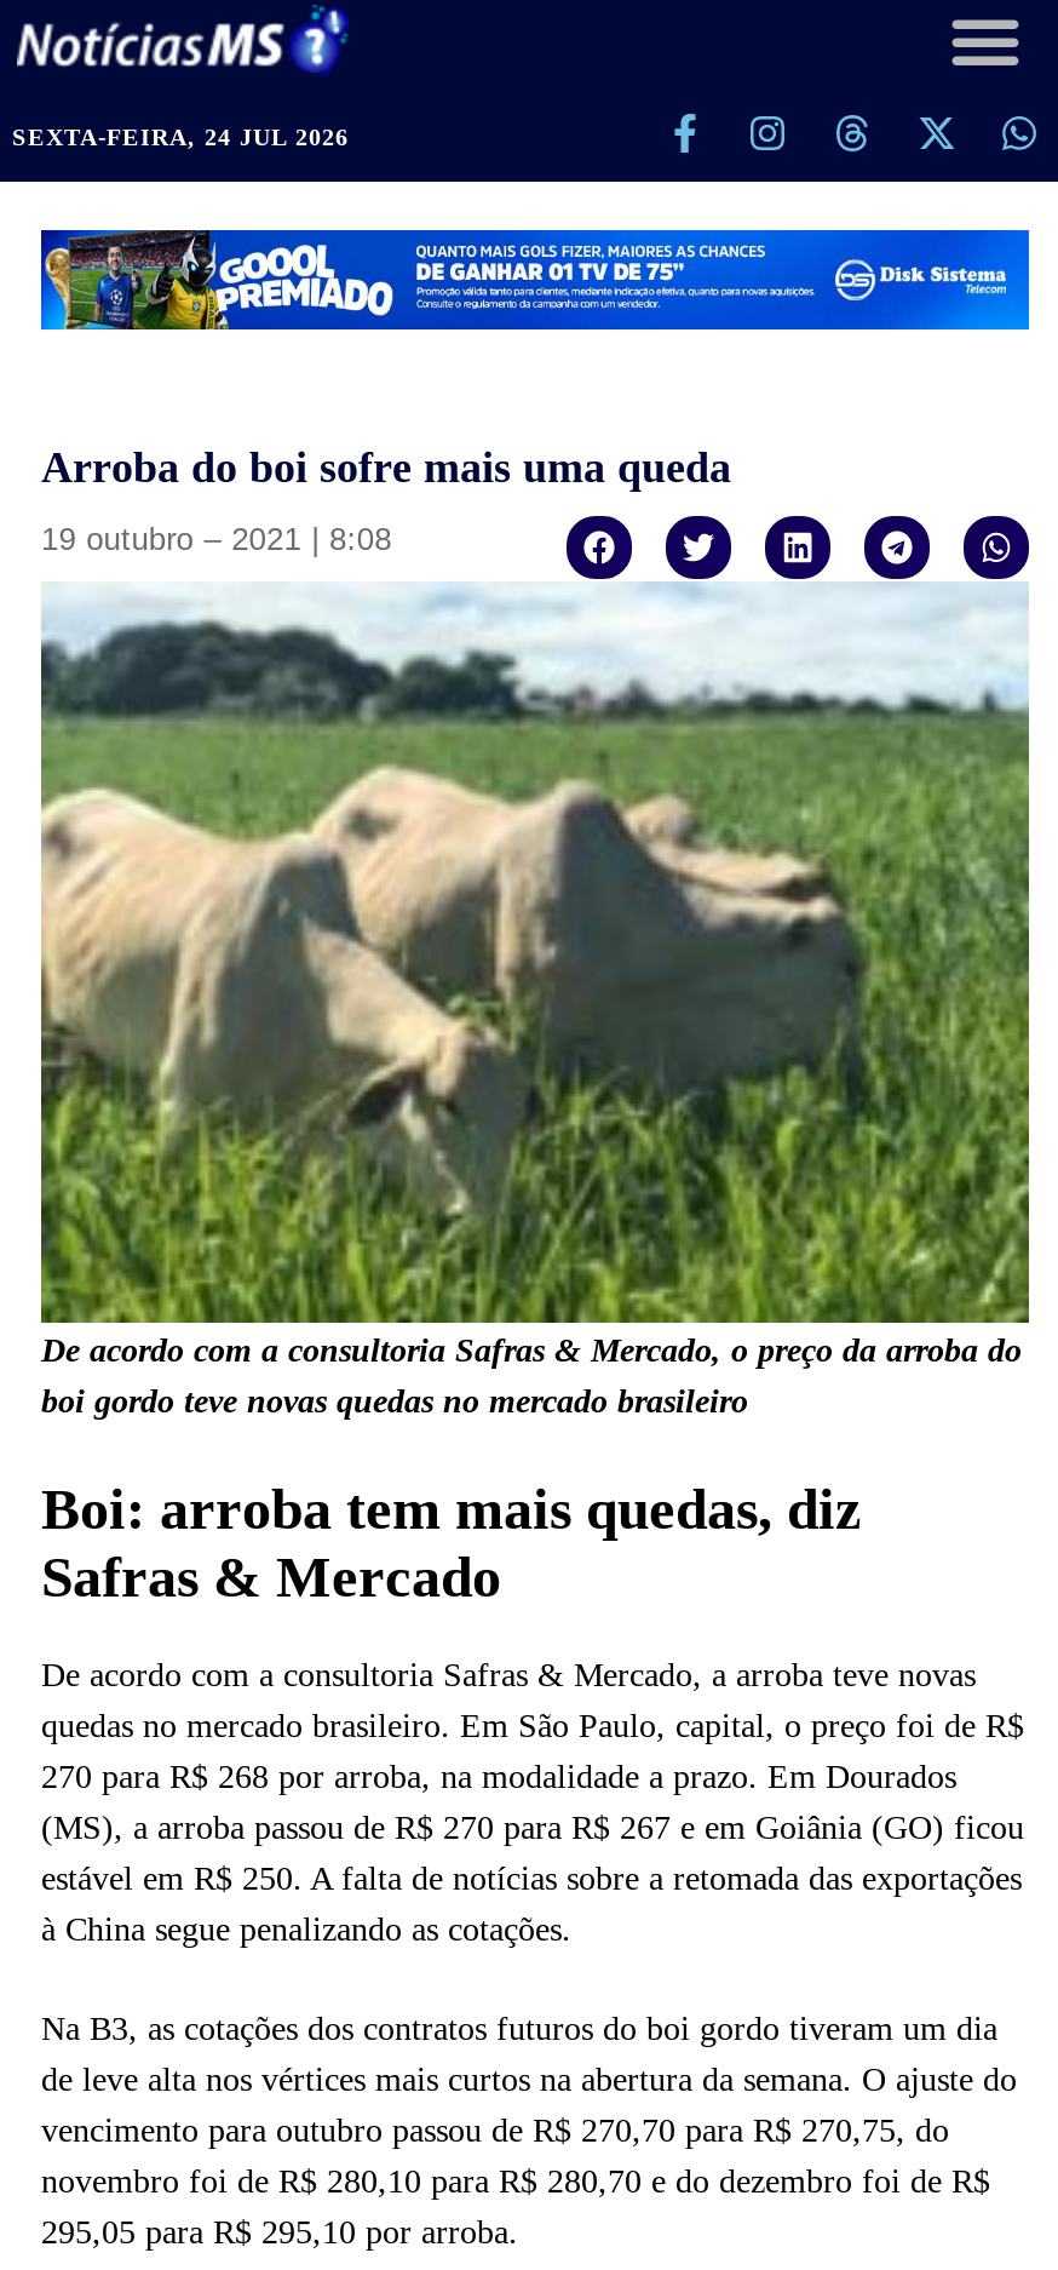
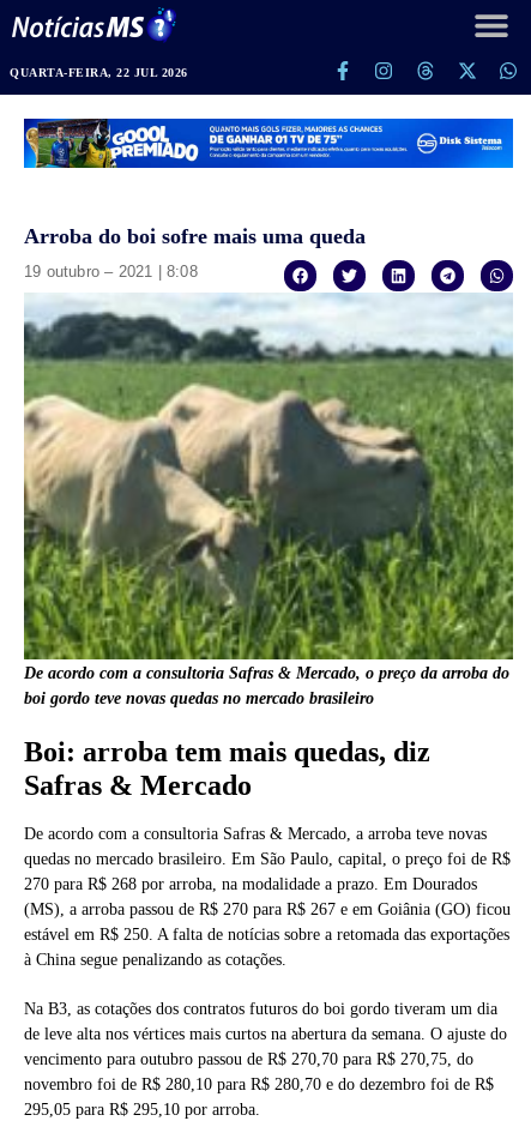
[12,124,349,150] SEXTA-FEIRA, 24 JUL 2026 -> [10,66,188,79] QUARTA-FEIRA, 22 JUL 2026

